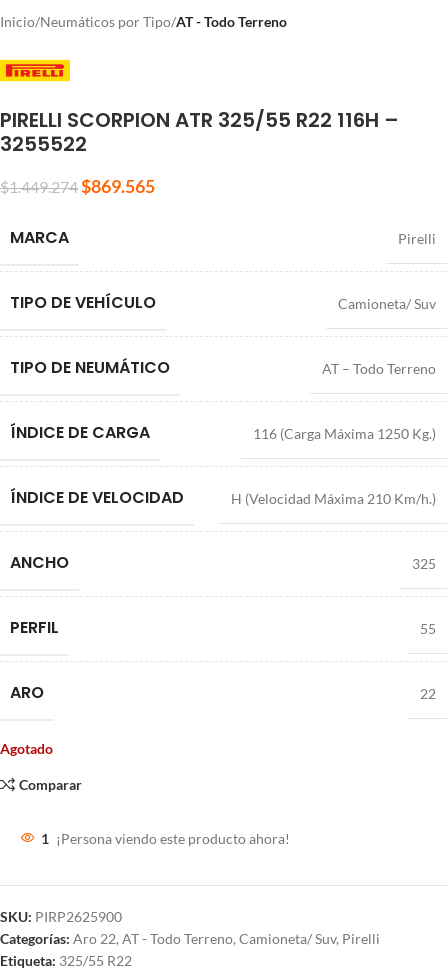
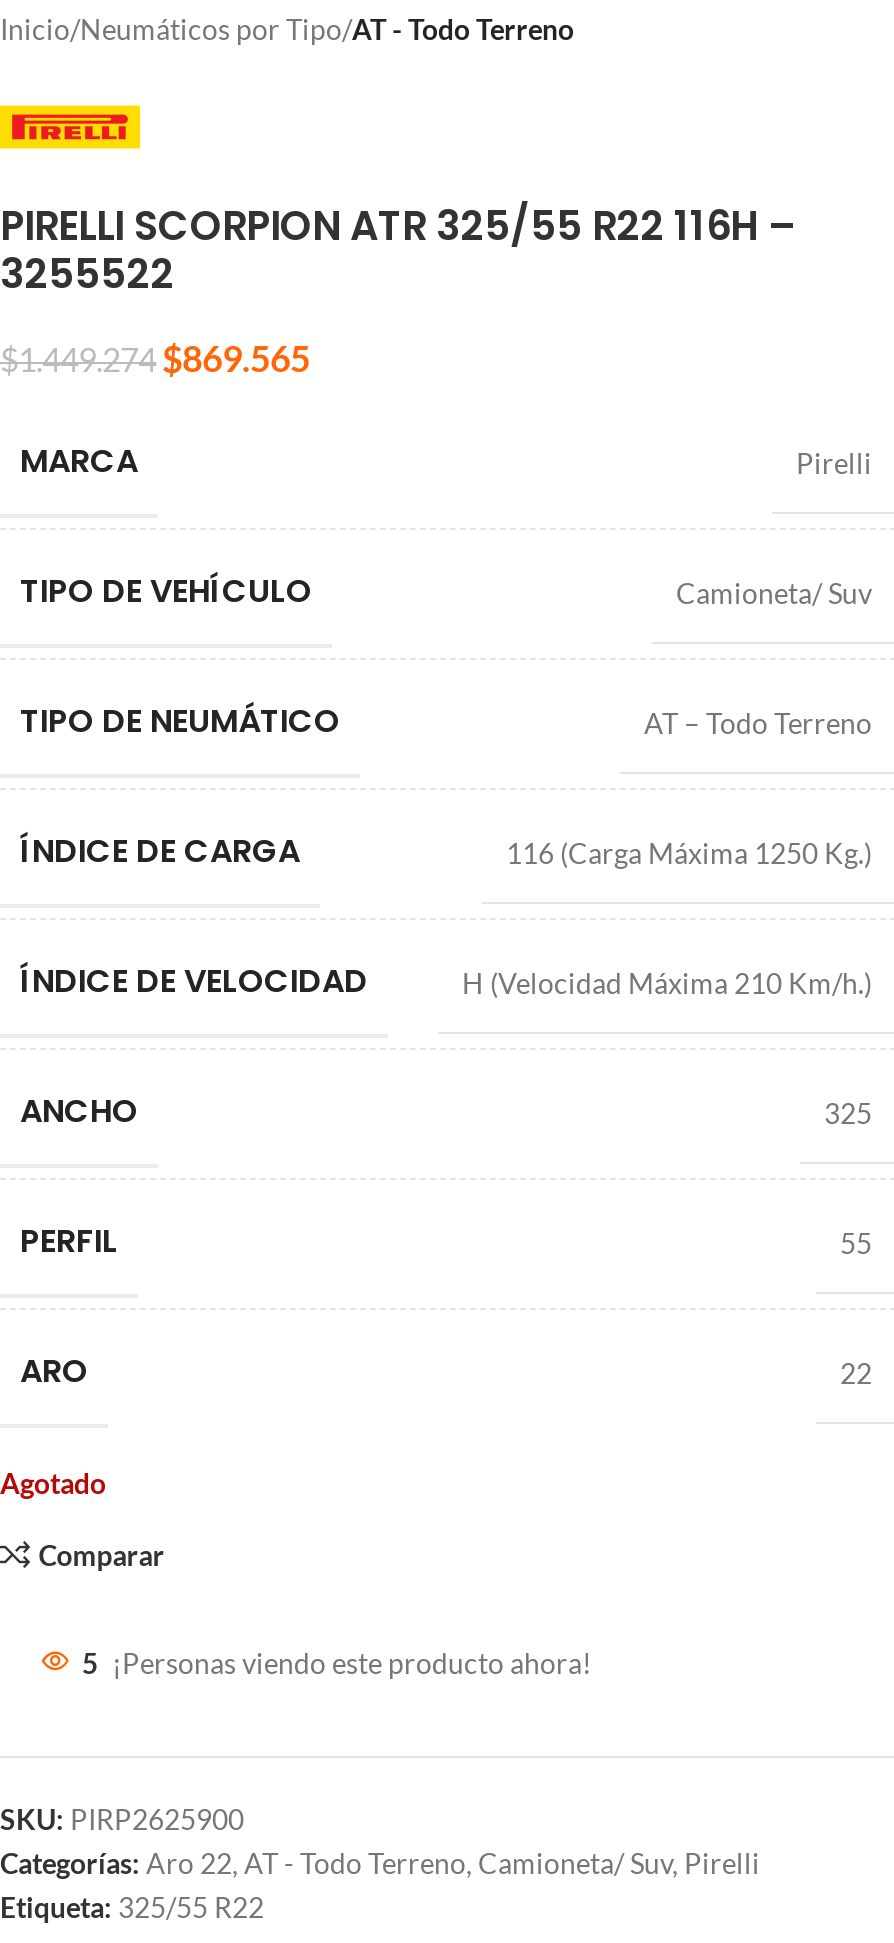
[41,830,290,847] 1 ¡Persona viendo este producto ahora! -> [82,1646,592,1680] 5 ¡Personas viendo este producto ahora!

